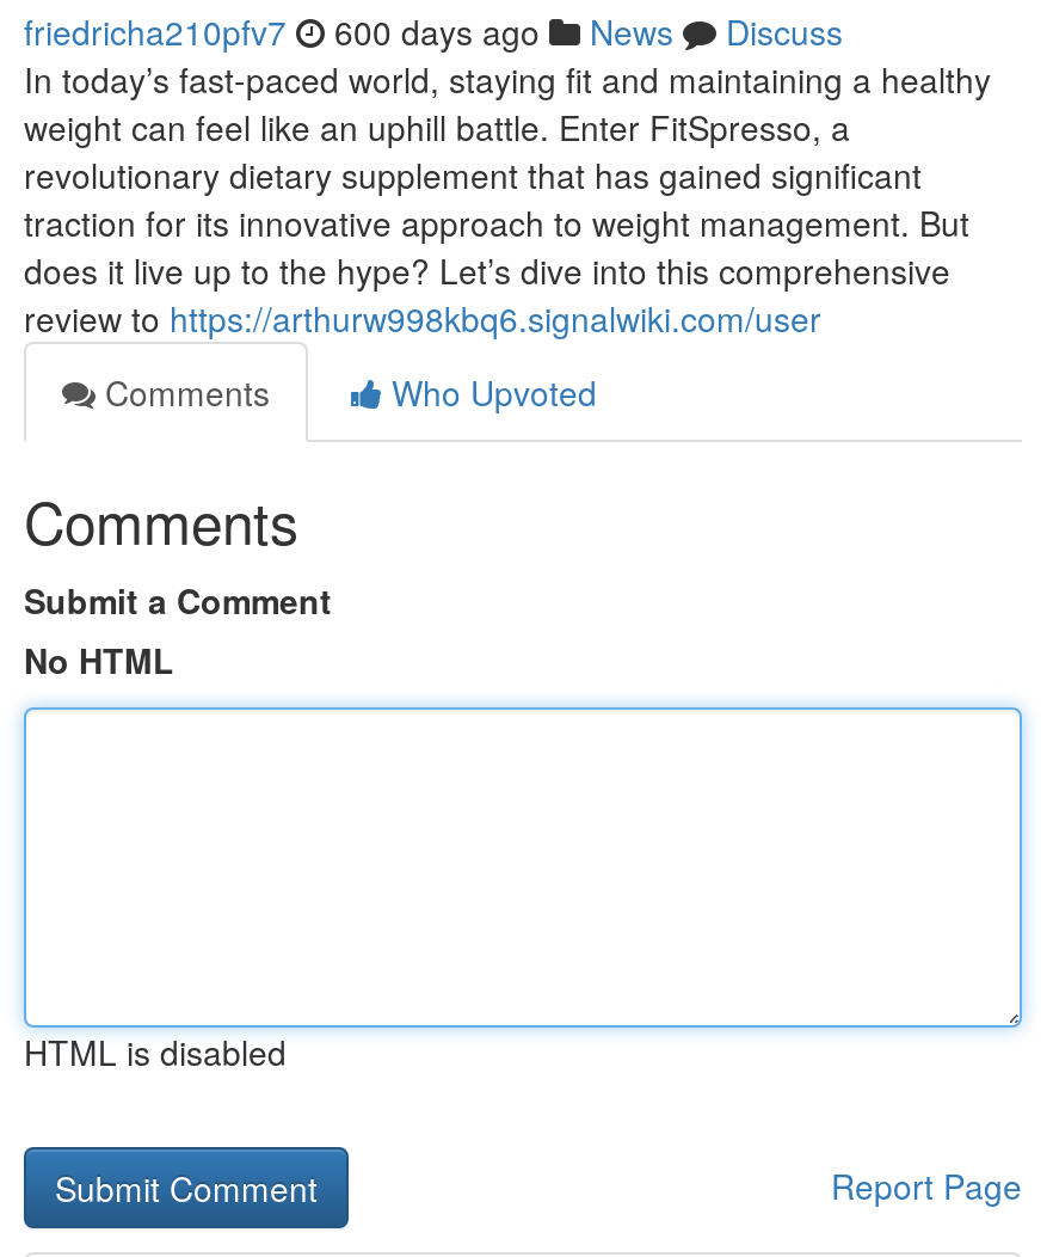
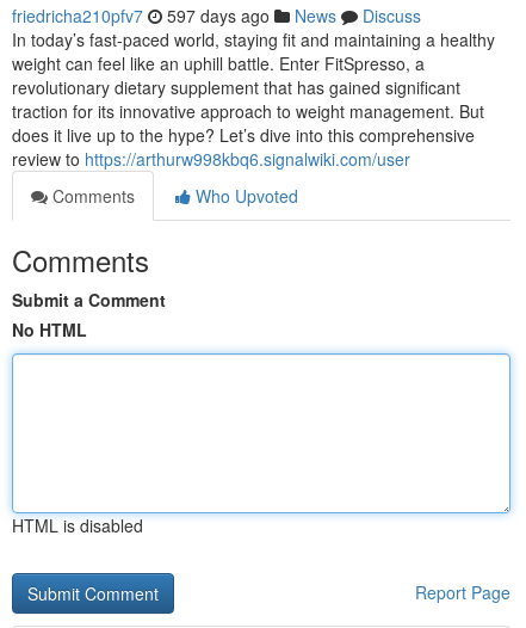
[24,7,843,55] friedricha210pfv7 600 days ago News Discuss -> [12,4,421,27] friedricha210pfv7 597 days ago News Discuss

